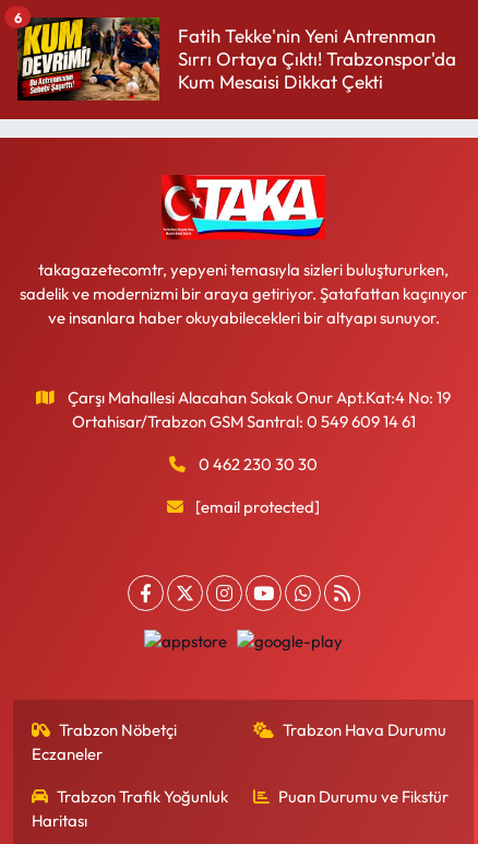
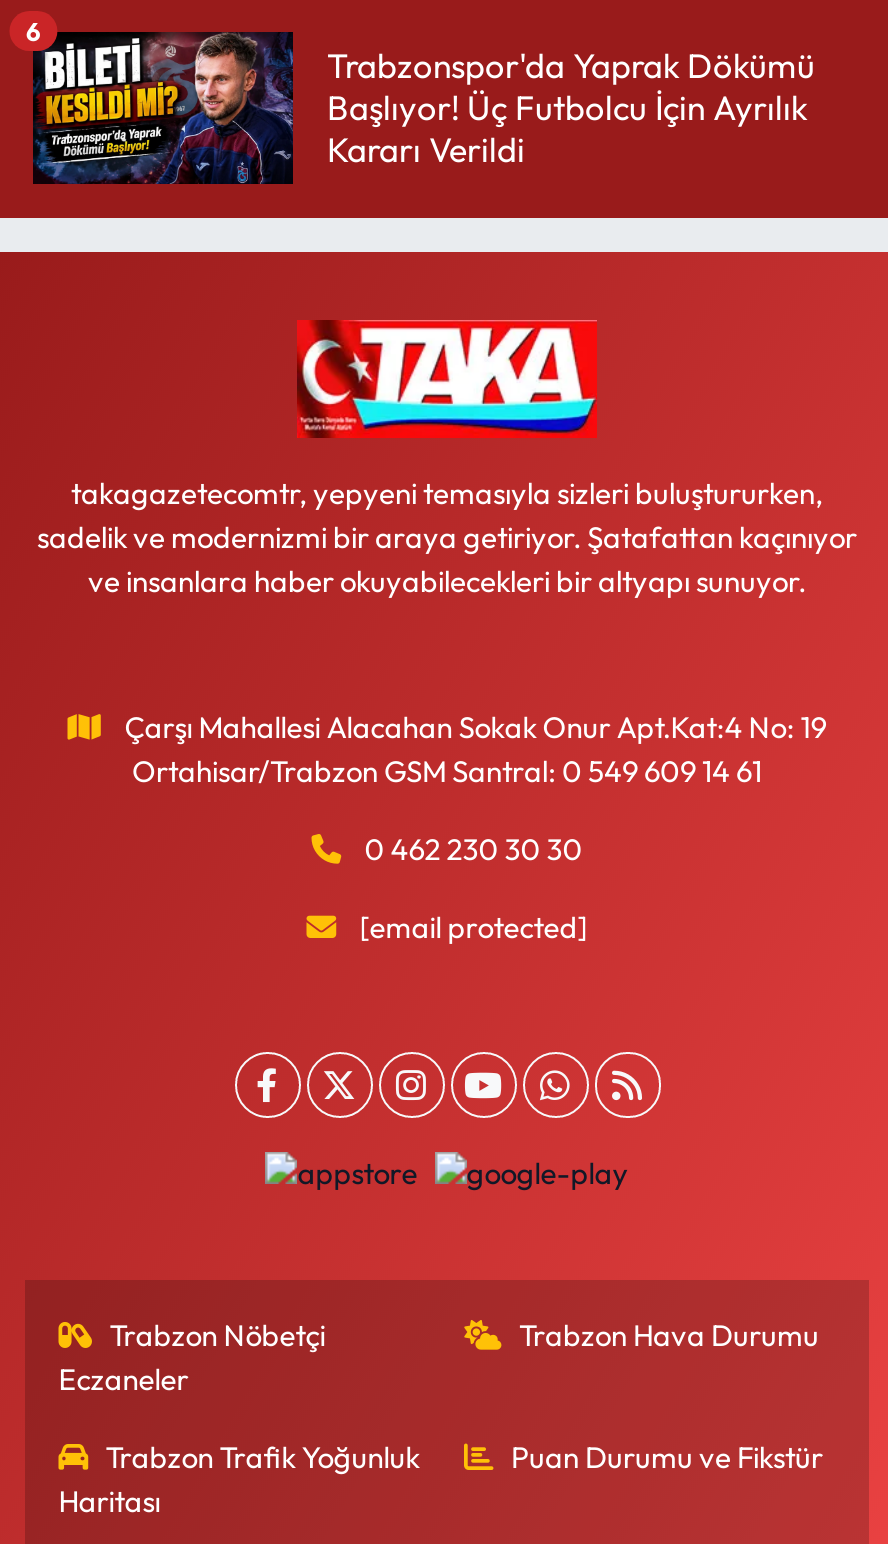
[17,16,456,102] [image] | Fatih Tekke'nin Yeni Antrenman | Sırrı Ortaya Çıktı! Trabzonspor'da | Kum Mesaisi Dikkat Çekti -> [31,30,815,186] [image] | Trabzonspor'da Yaprak Dökümü | Başlıyor! Üç Futbolcu İçin Ayrılık | Kararı Verildi

